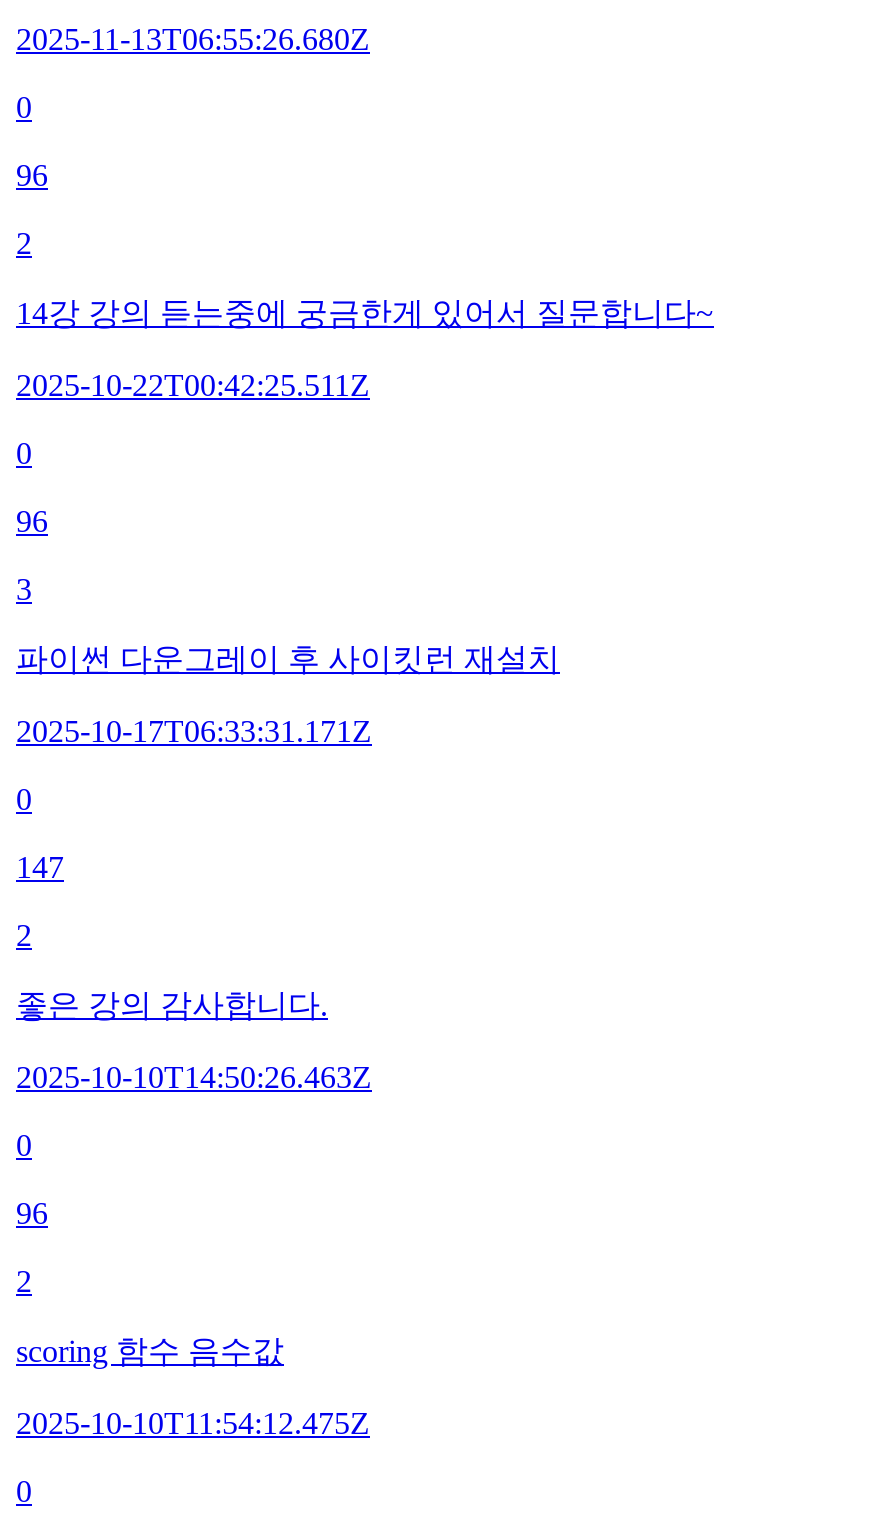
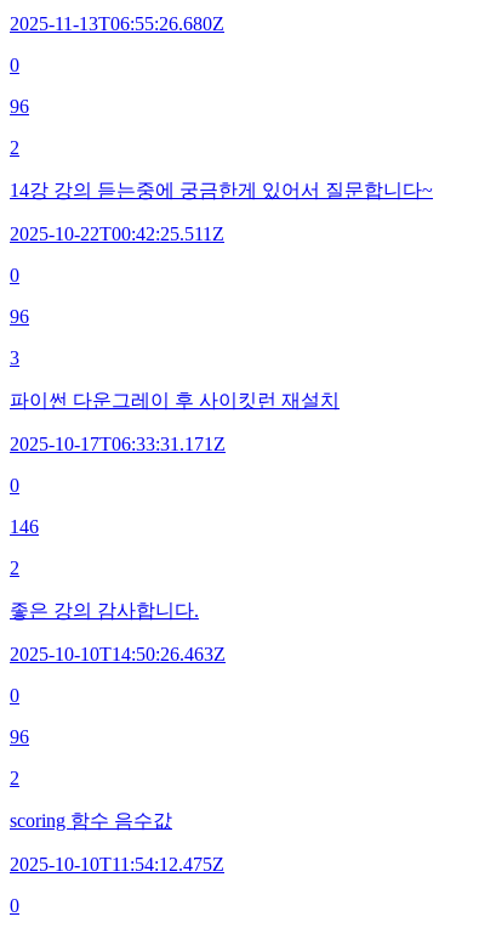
[16,850,64,884] 147 -> [10,516,39,537] 146

